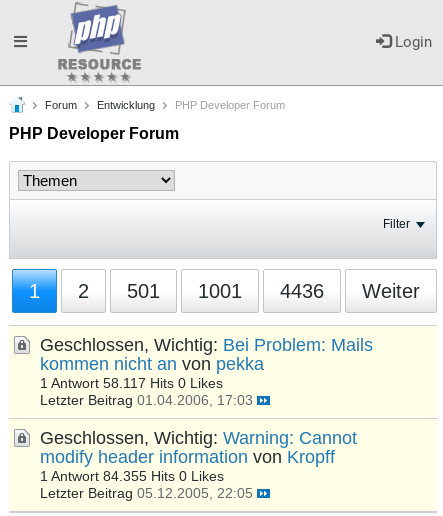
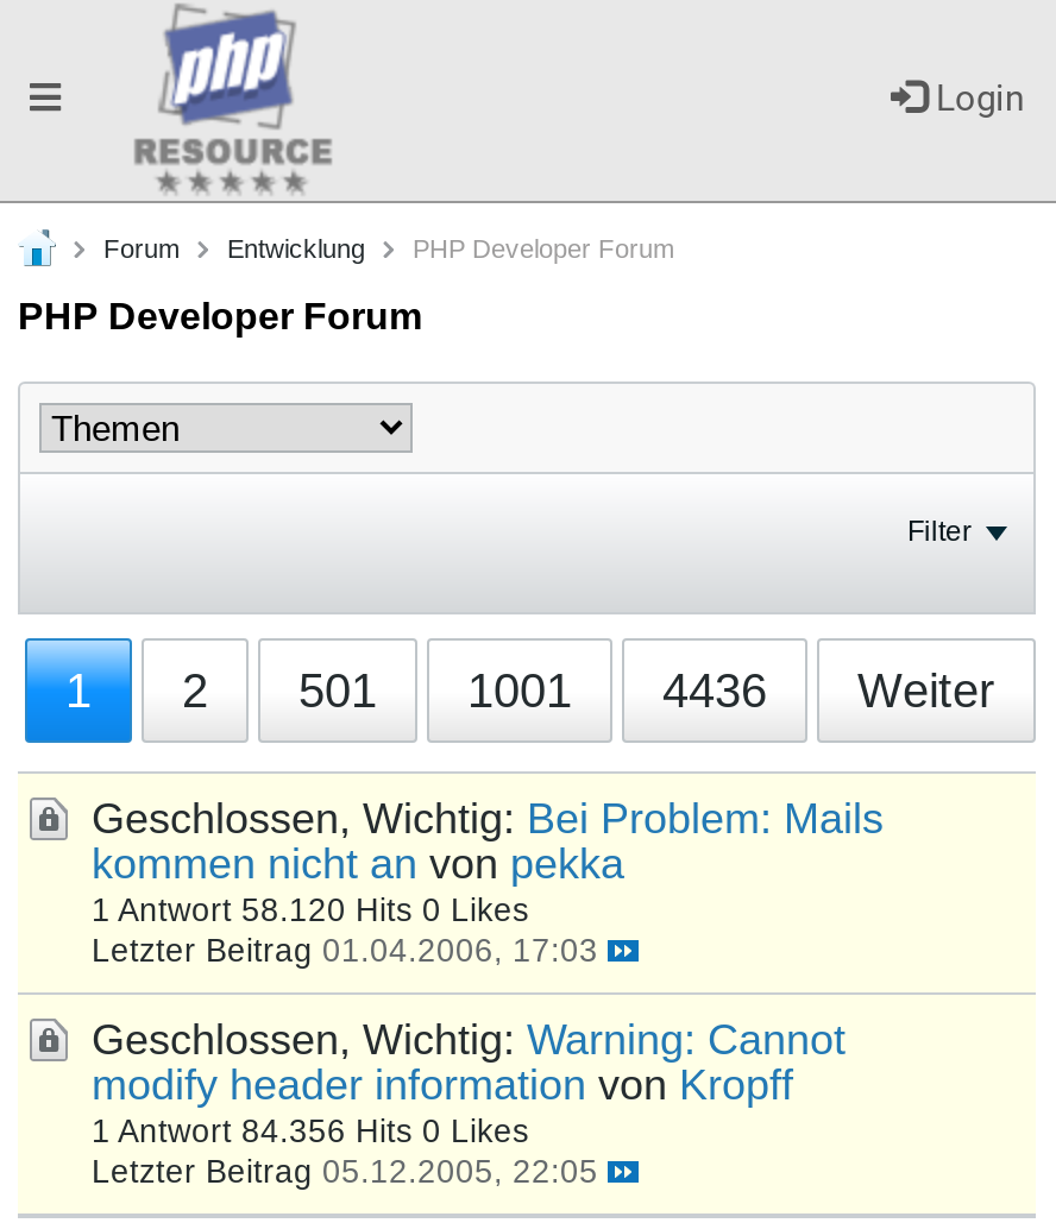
[40,376,223,391] 1 Antwort 58.117 Hits 0 Likes -> [92,893,529,928] 1 Antwort 58.120 Hits 0 Likes
[40,469,224,484] 1 Antwort 84.355 Hits 0 Likes -> [92,1114,529,1149] 1 Antwort 84.356 Hits 0 Likes

